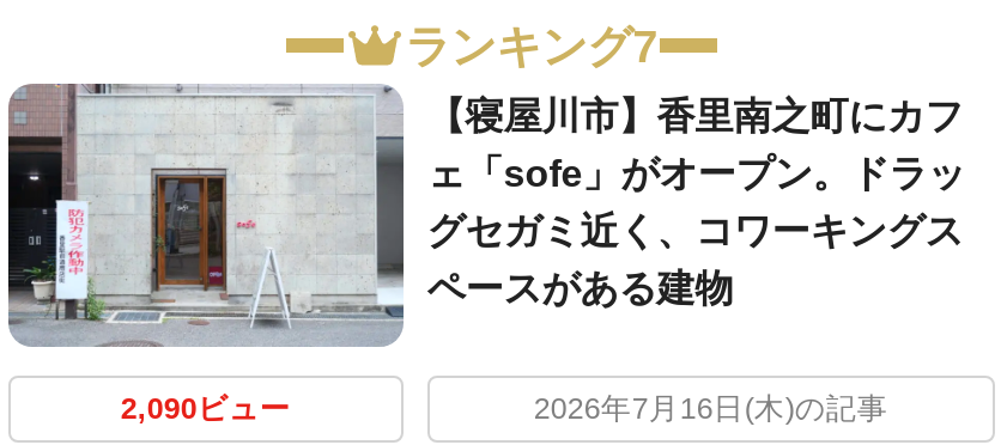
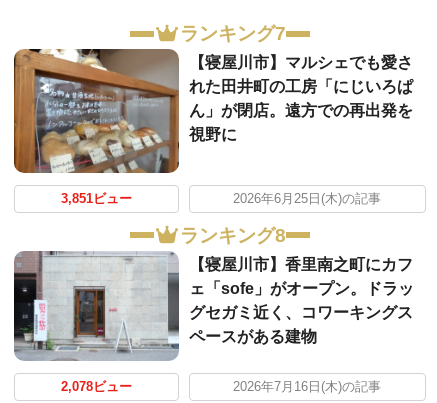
none -> [13,48,413,174] [image] | 【寝屋川市】マルシェでも愛さ | れた田井町の工房「にじいろぱ | ん」が閉店。遠方での再出発を | 視野に
none -> [61,192,381,245] 3,851ビュー | 2026年6月25日(木)の記事 | ランキング8
[120,392,290,425] 2,090ビュー -> [61,379,132,393] 2,078ビュー

